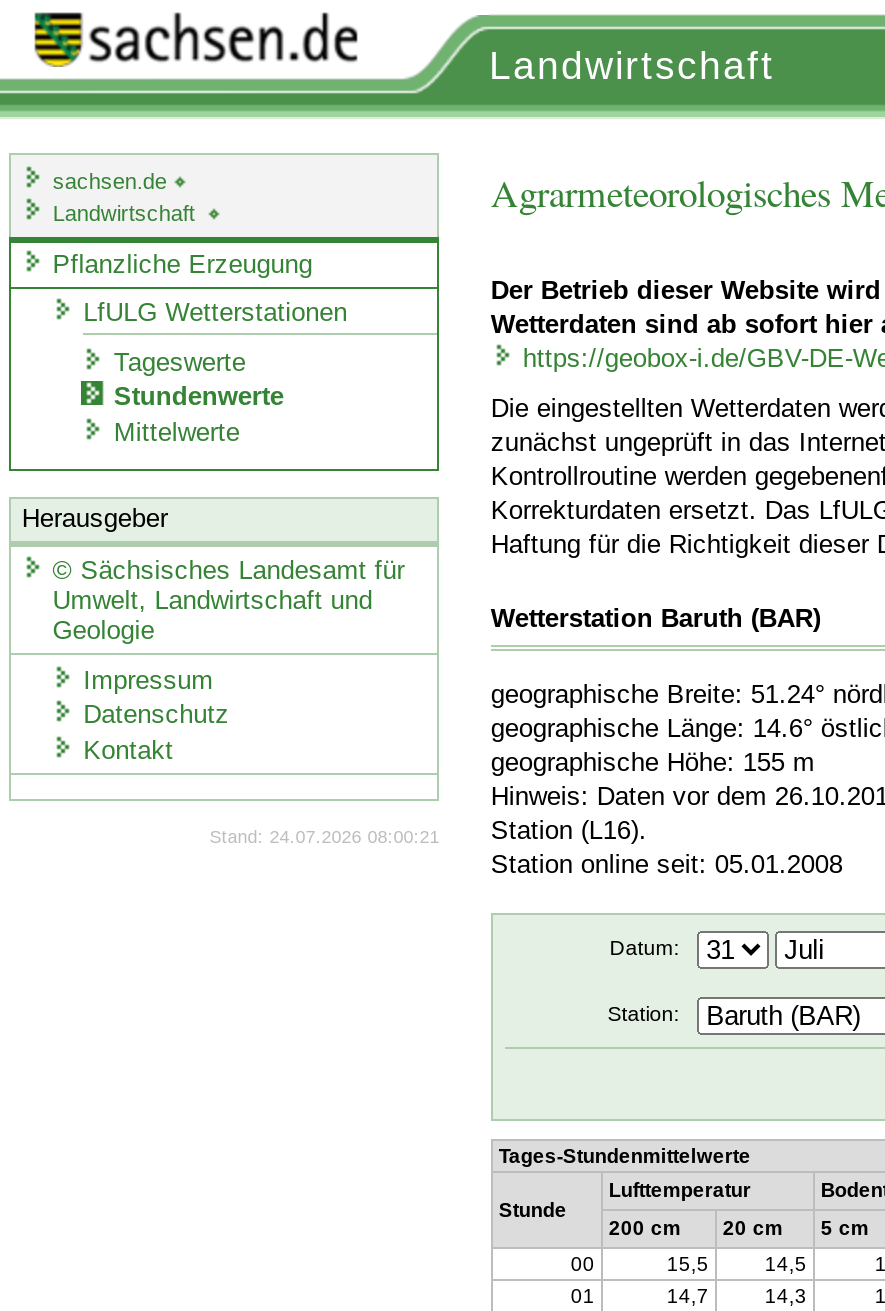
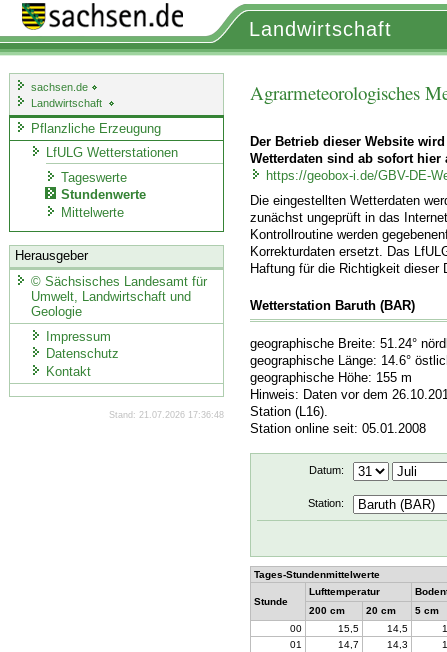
[210,826,440,846] Stand: 24.07.2026 08:00:21 -> [109,410,224,420] Stand: 21.07.2026 17:36:48

